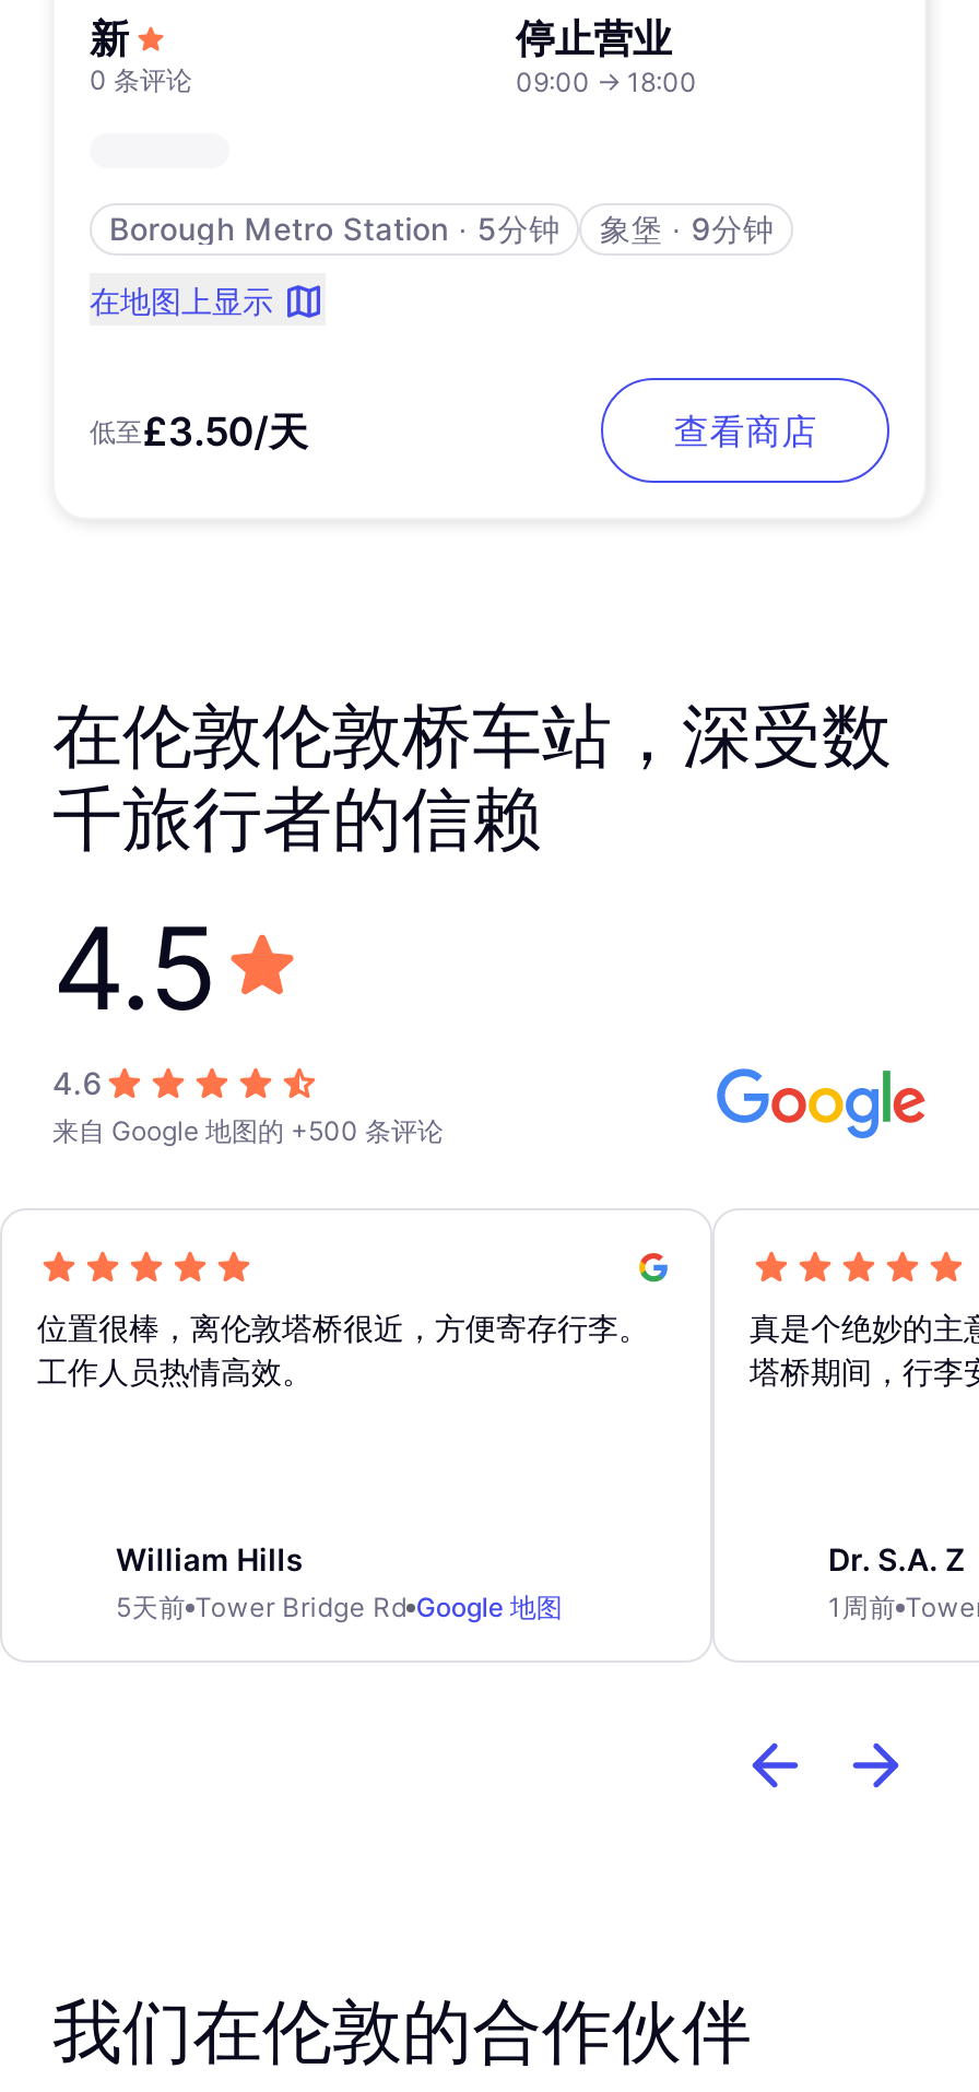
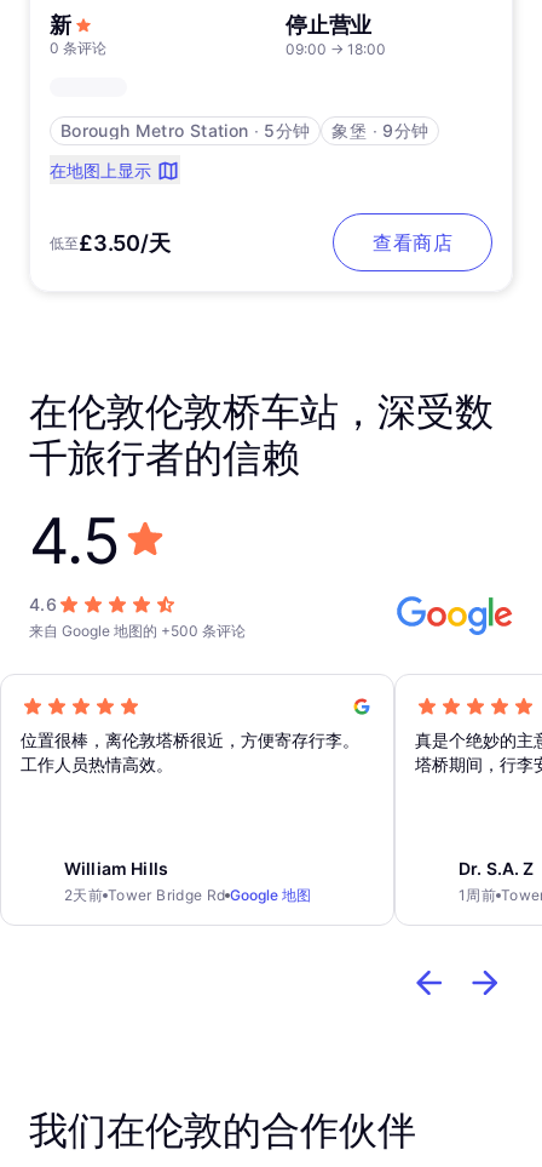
[116,1591,562,1623] 5天前 Tower Bridge Rd Google 地图 -> [64,886,311,904] 2天前 Tower Bridge Rd Google 地图

